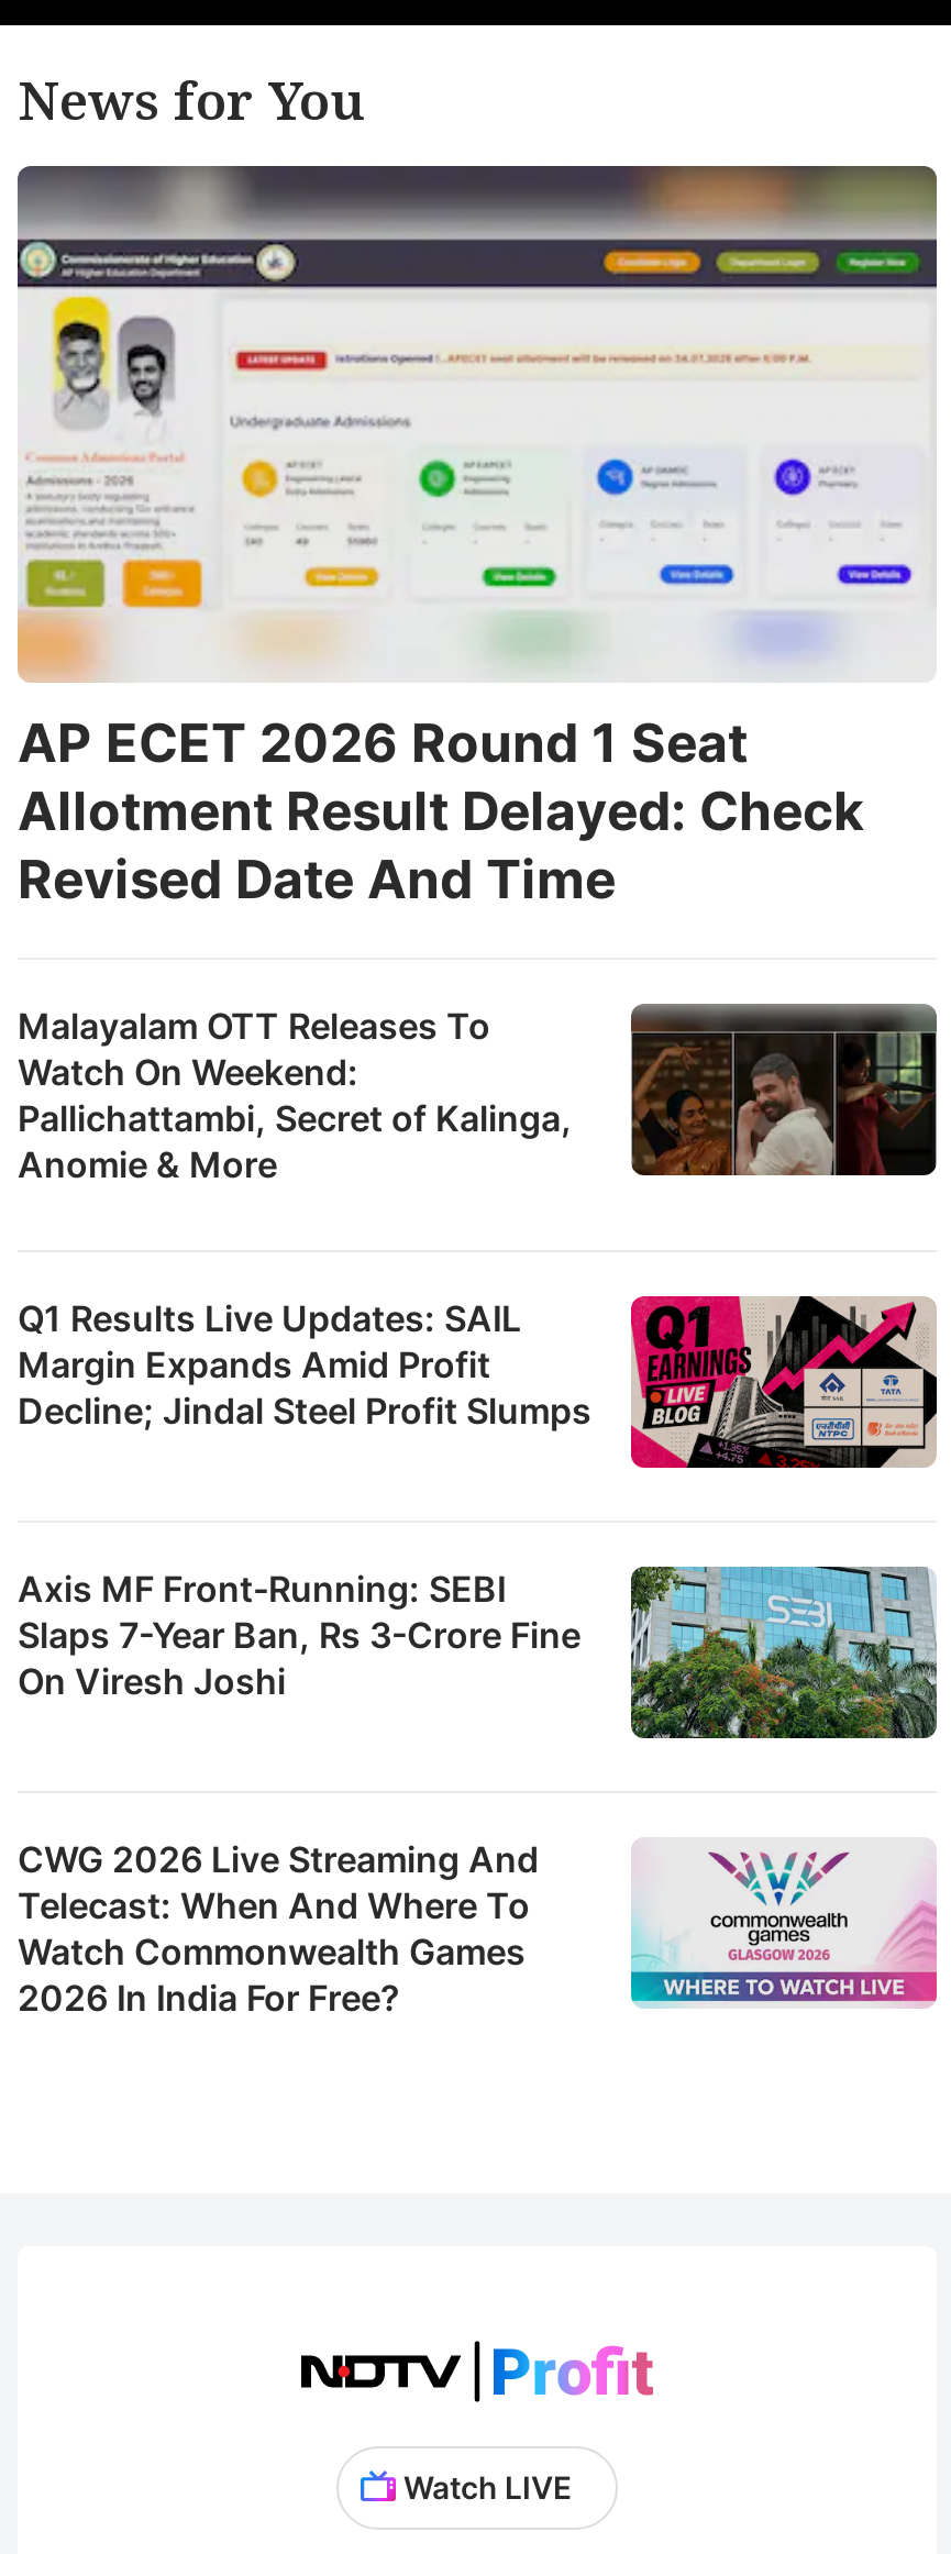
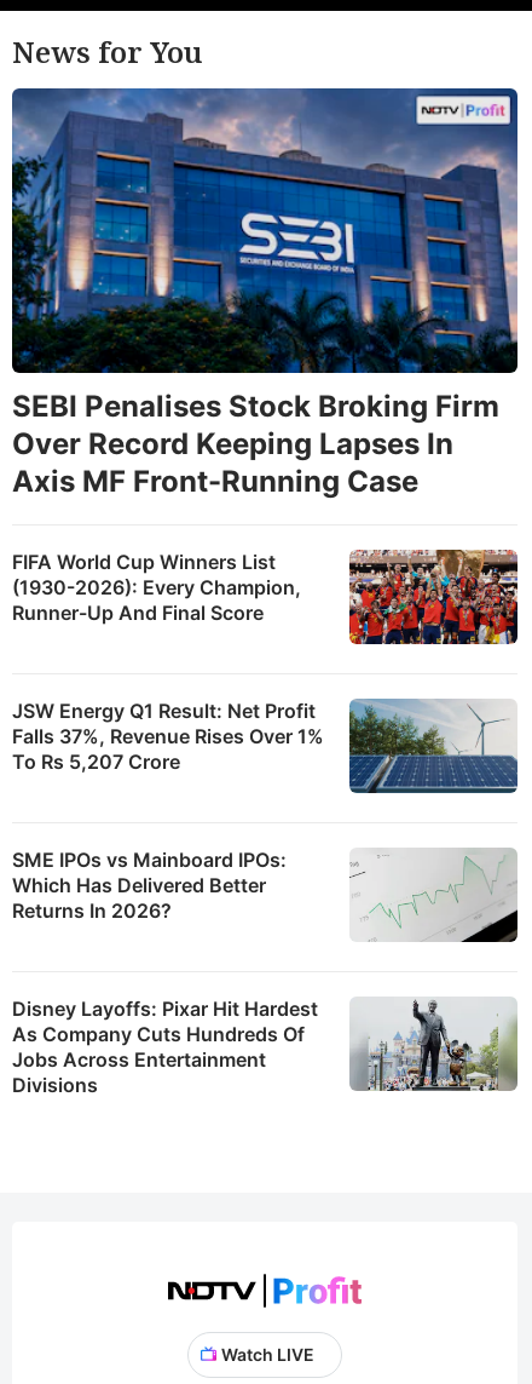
[15,164,939,911] [image] | AP ECET 2026 Round 1 Seat | Allotment Result Delayed: Check | Revised Date And Time -> [11,87,519,499] [image] | SEBI Penalises Stock Broking Firm | Over Record Keeping Lapses In | Axis MF Front-Running Case
[18,1004,937,1186] [image] | Malayalam OTT Releases To | Watch On Weekend: | Pallichattambi, Secret of Kalinga, | Anomie & More -> [12,550,519,645] [image] | FIFA World Cup Winners List | (1930-2026): Every Champion, | Runner-Up And Final Score
[18,1294,939,1470] [image] | Q1 Results Live Updates: SAIL | Margin Expands Amid Profit | Decline; Jindal Steel Profit Slumps -> [12,697,517,794] [image] | JSW Energy Q1 Result: Net Profit | Falls 37%, Revenue Rises Over 1% | To Rs 5,207 Crore
[18,1567,580,1703] Axis MF Front-Running: SEBI | Slaps 7-Year Ban, Rs 3-Crore Fine | On Viresh Joshi -> [12,848,287,923] SME IPOs vs Mainboard IPOs: | Which Has Delivered Better | Returns In 2026?
[629,1565,937,1740] [image] -> [349,848,517,942] [image]
[18,1837,539,2020] CWG 2026 Live Streaming And | Telecast: When And Where To | Watch Commonwealth Games | 2026 In India For Free? -> [12,997,318,1097] Disney Layoffs: Pixar Hit Hardest | As Company Cuts Hundreds Of | Jobs Across Entertainment | Divisions
[629,1846,939,2006] [image] -> [349,999,519,1092] [image]

